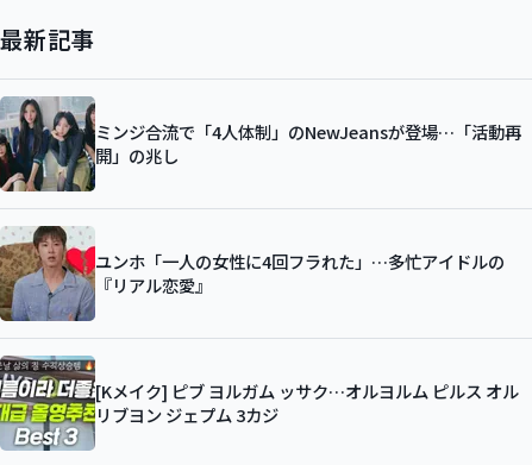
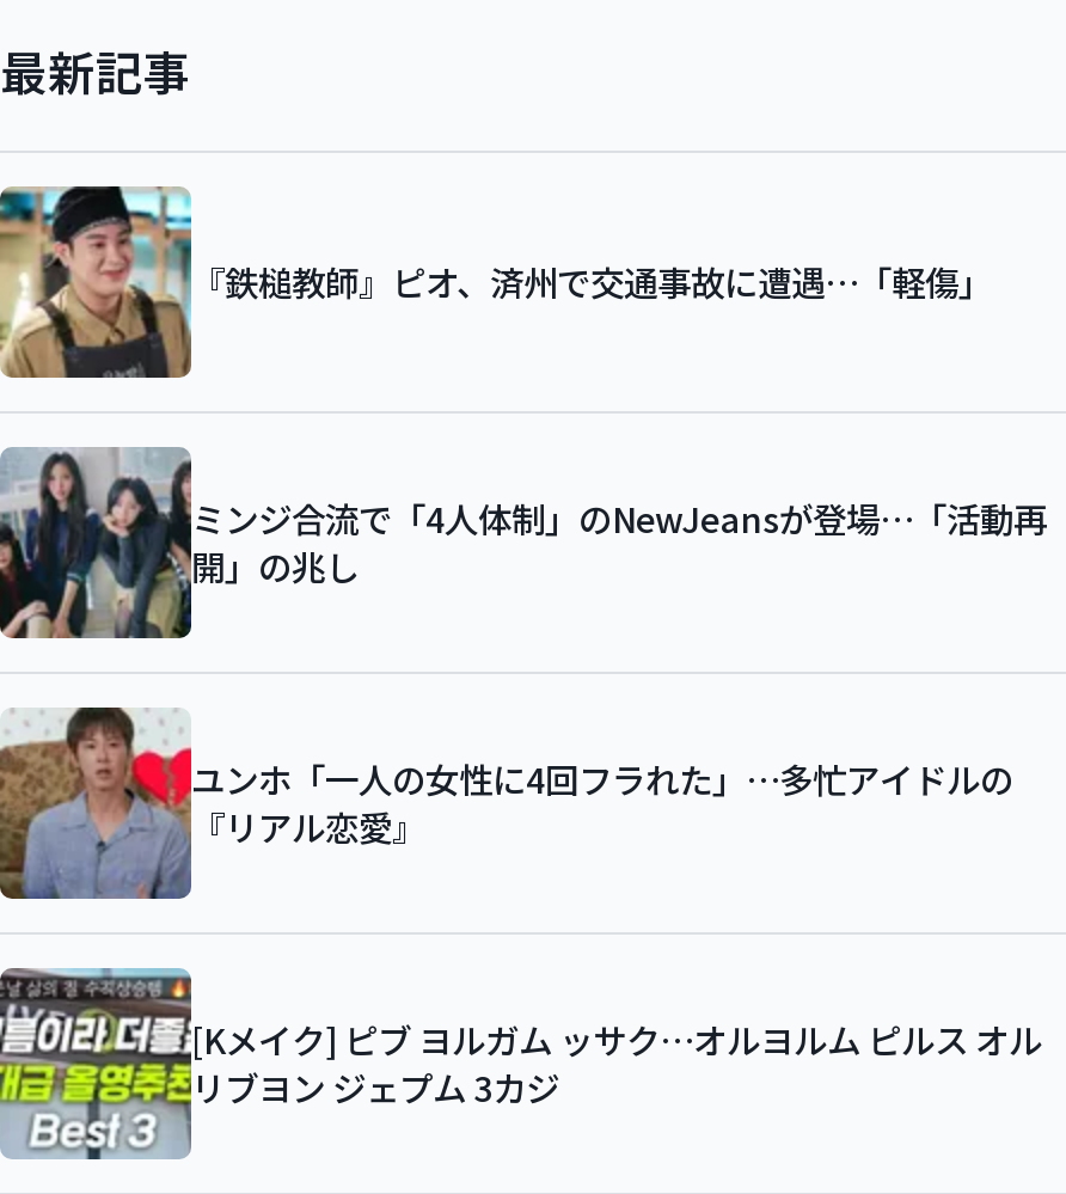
none -> [7,185,992,379] [image] | 『鉄槌教師』ピオ、済州で交通事故に遭遇…「軽傷」

